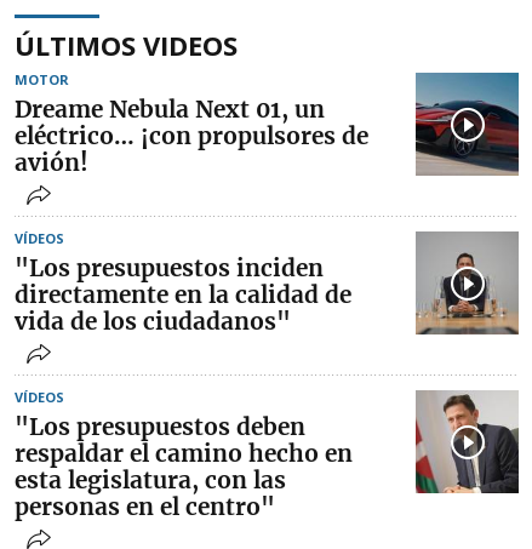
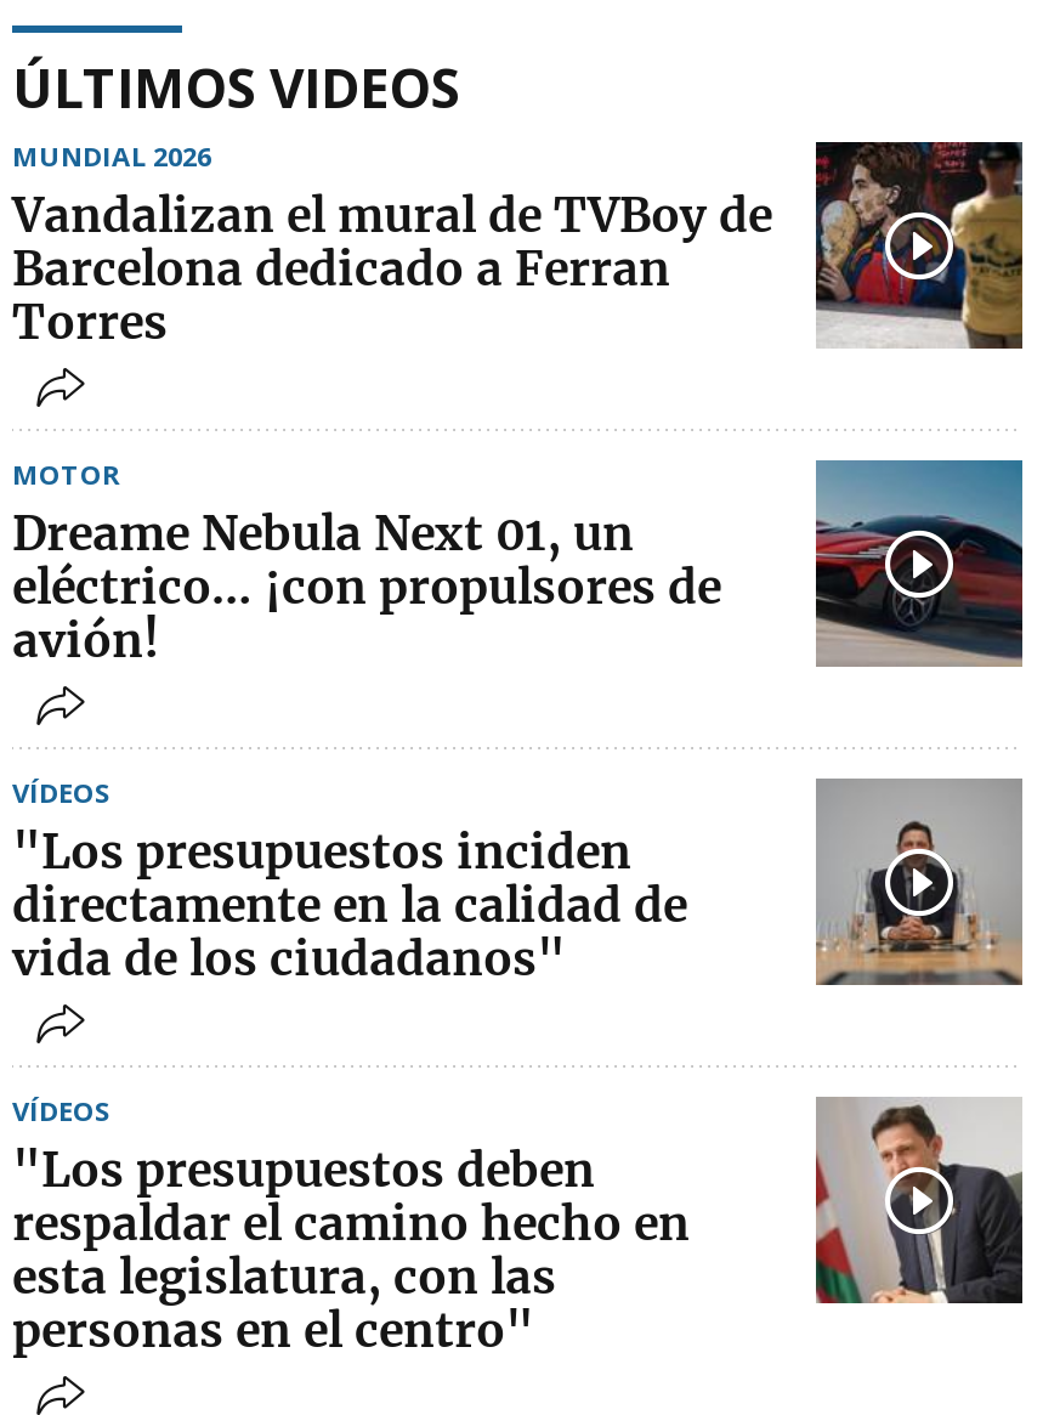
none -> [12,138,1025,352] [image] | MUNDIAL 2026 | Vandalizan el mural de TVBoy de | Barcelona dedicado a Ferran | Torres

